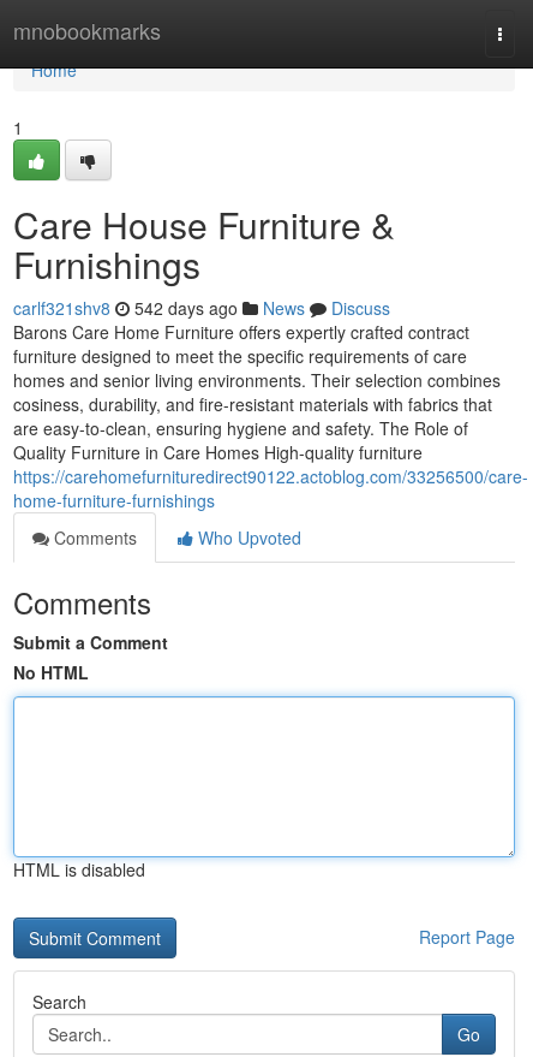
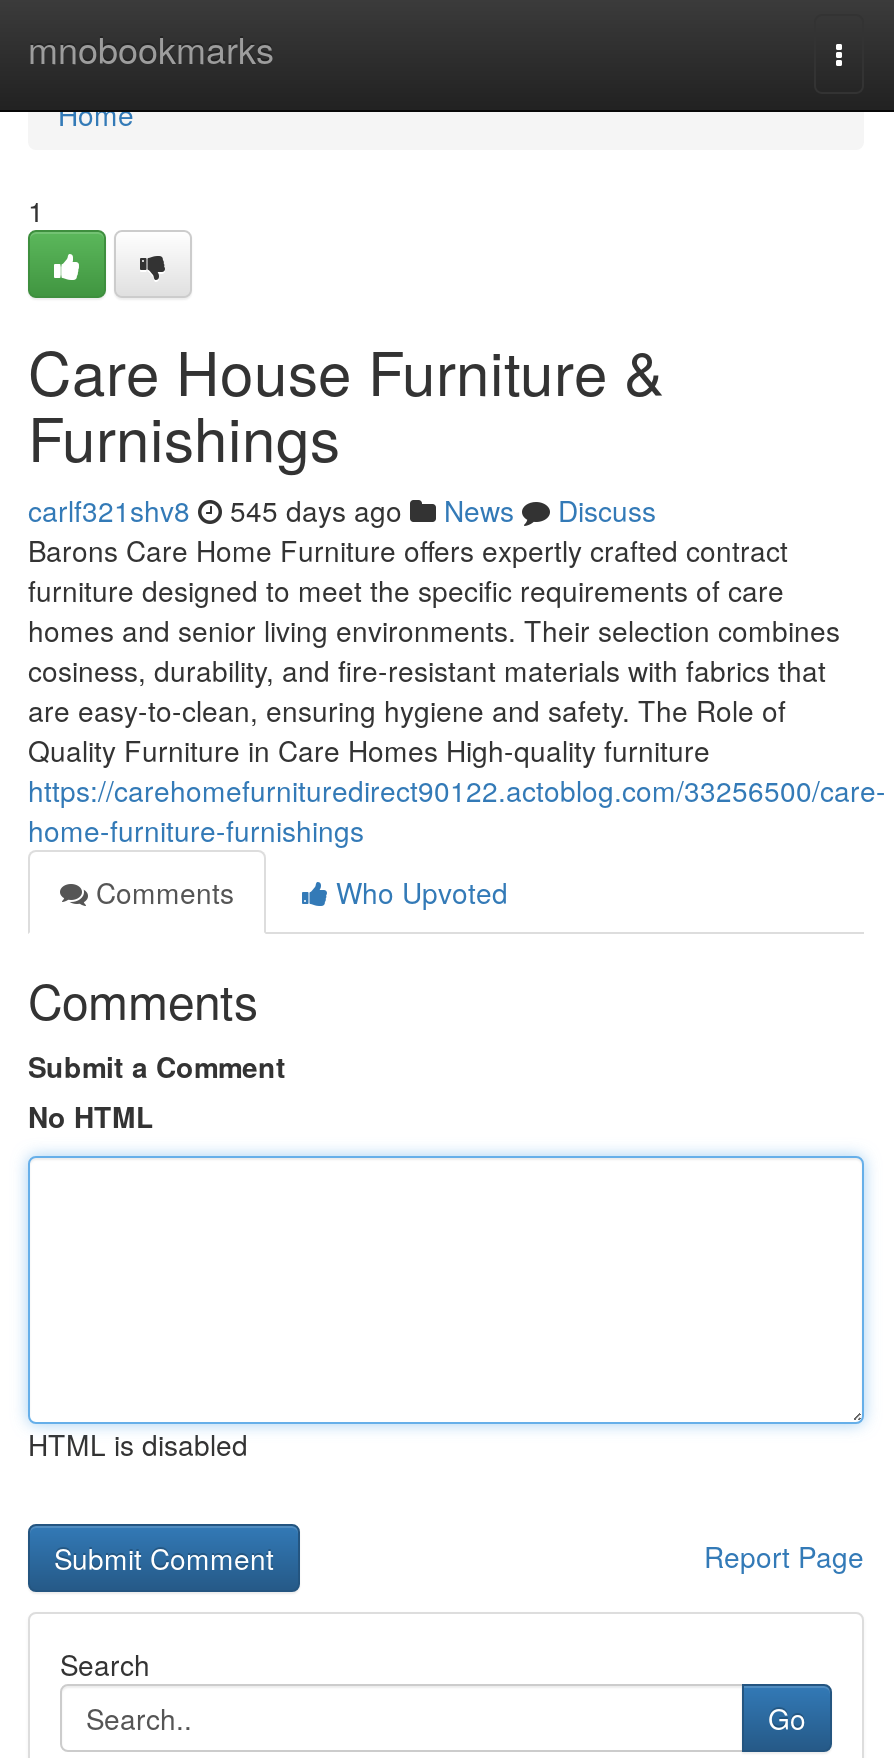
[13,296,390,320] carlf321shv8 542 days ago News Discuss -> [28,490,656,530] carlf321shv8 545 days ago News Discuss

